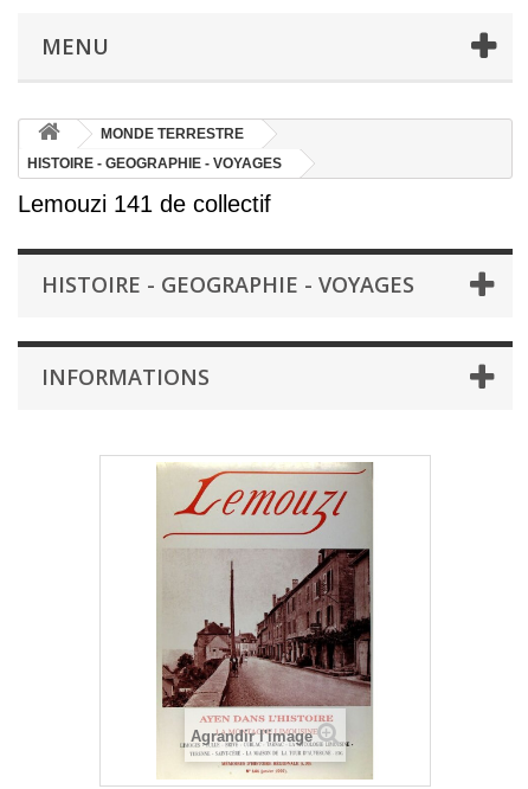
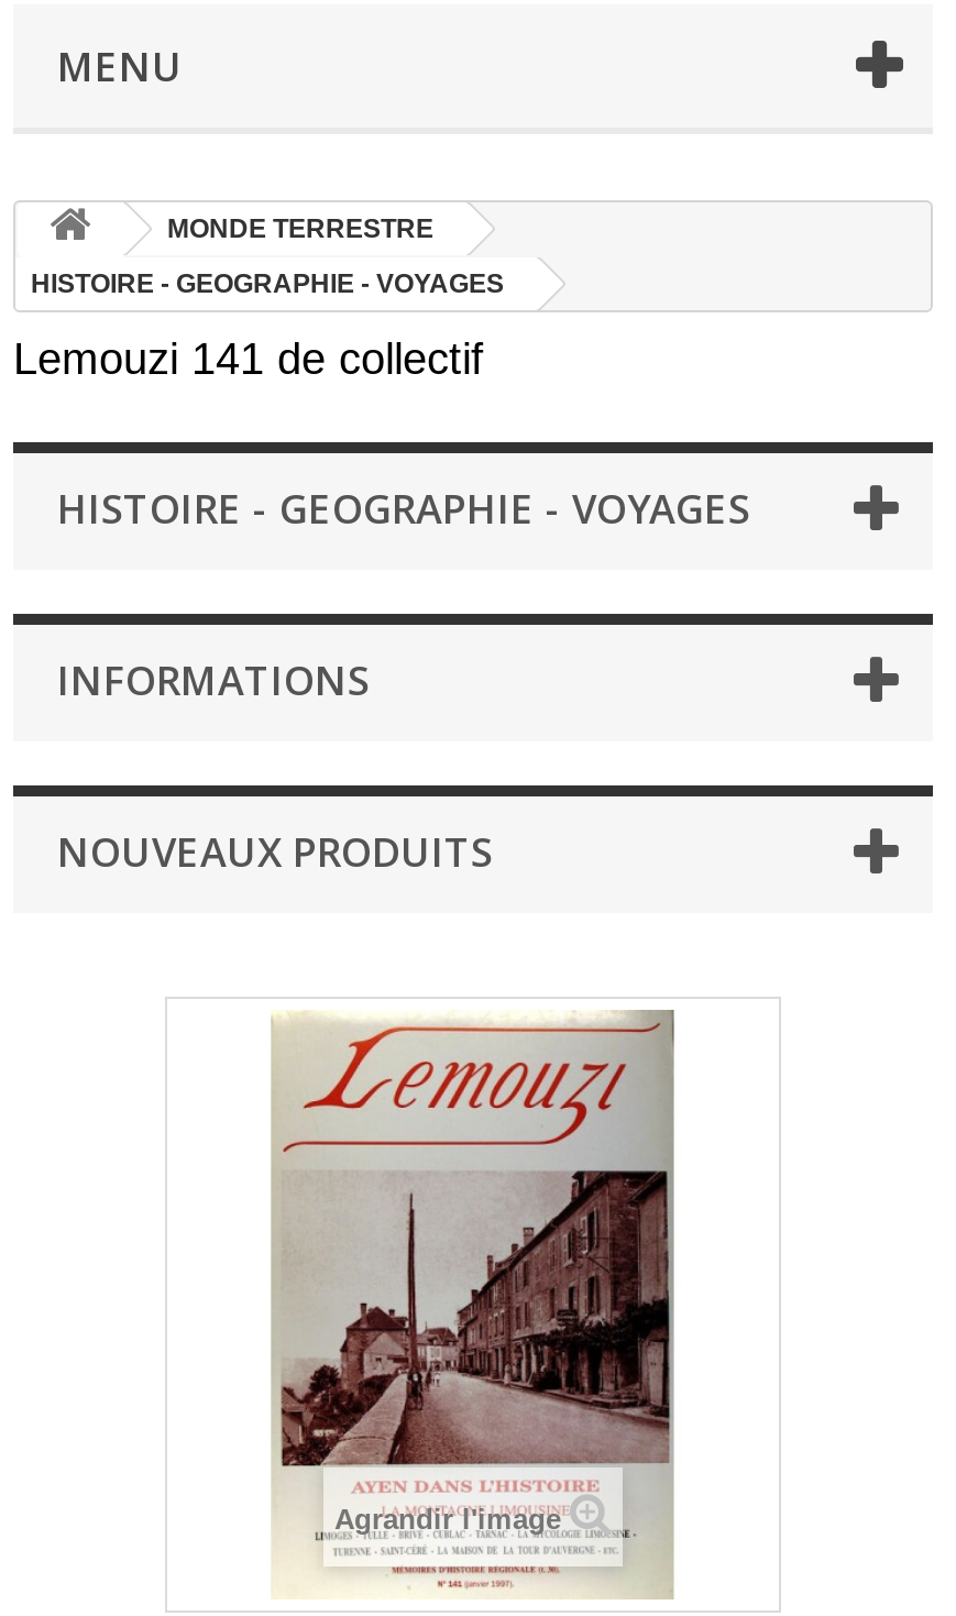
none -> [57,824,493,877] NOUVEAUX PRODUITS

